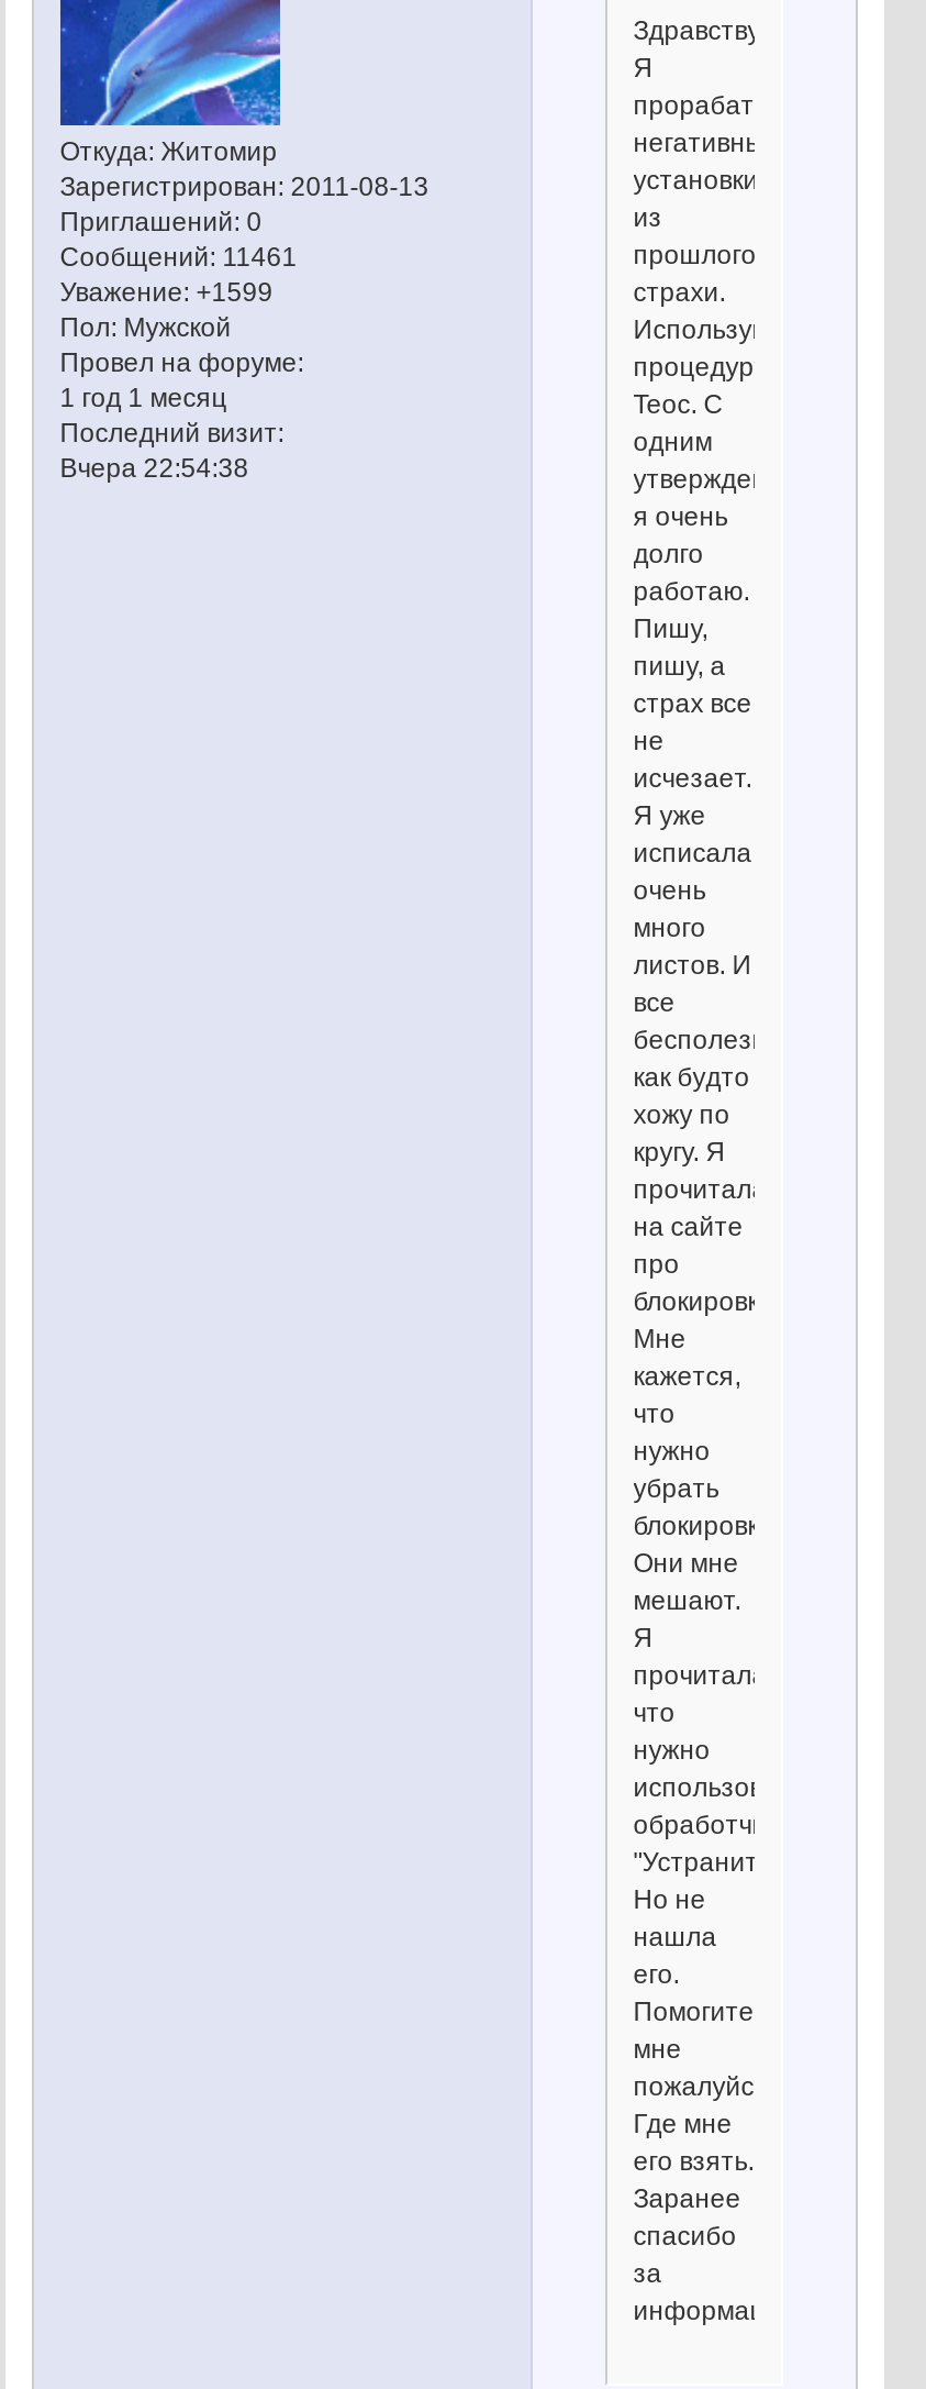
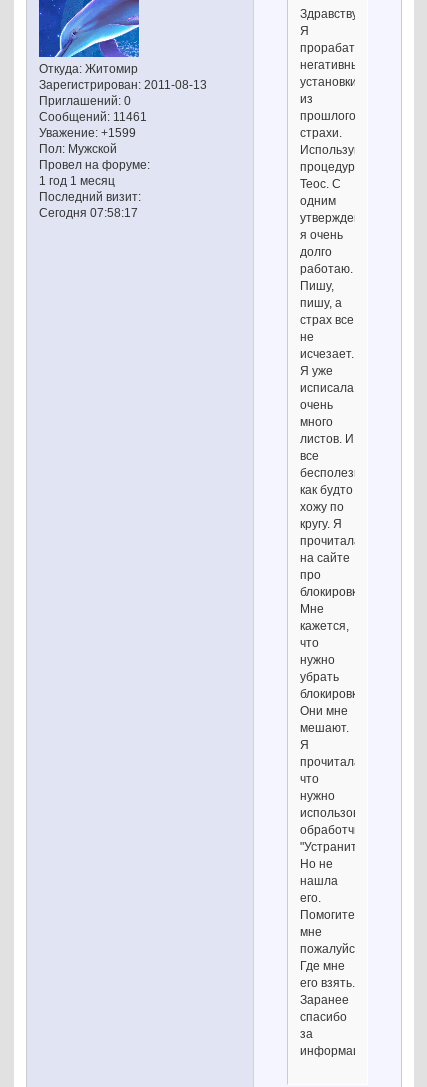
[60,452,249,483] Вчера 22:54:38 -> [39,206,138,220] Сегодня 07:58:17

